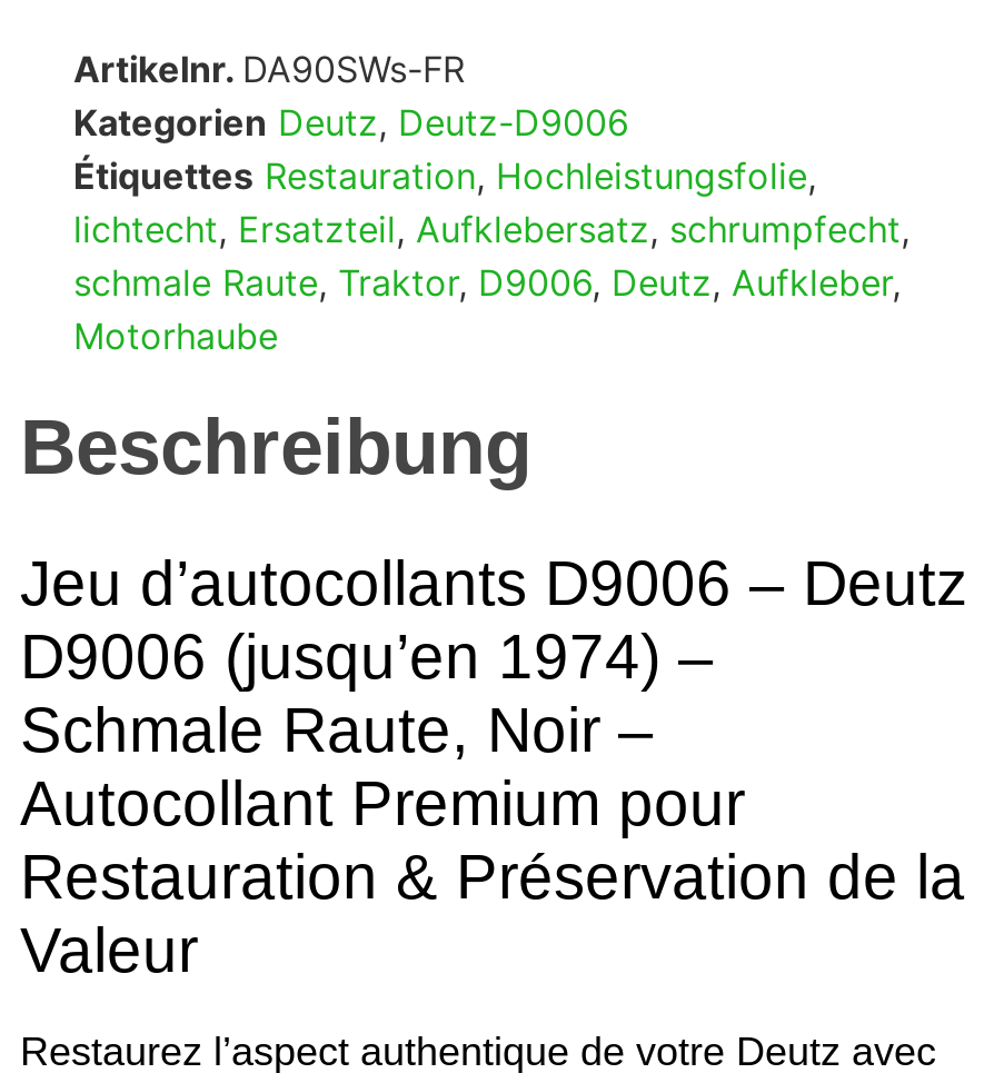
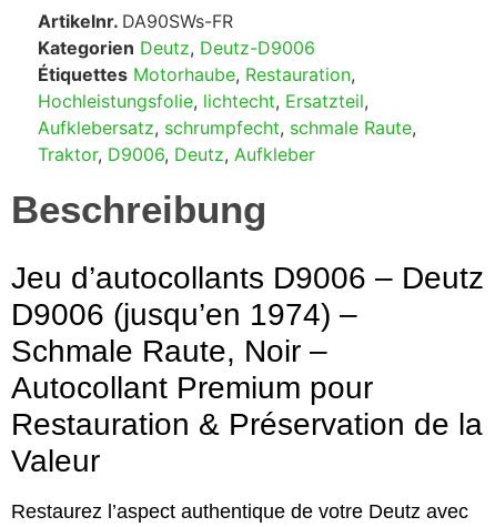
[73,154,909,358] Étiquettes Restauration, Hochleistungsfolie, | lichtecht, Ersatzteil, Aufklebersatz, schrumpfecht, | schmale Raute, Traktor, D9006, Deutz, Aufkleber, | Motorhaube -> [38,63,416,165] Étiquettes Motorhaube, Restauration, | Hochleistungsfolie, lichtecht, Ersatzteil, | Aufklebersatz, schrumpfecht, schmale Raute, | Traktor, D9006, Deutz, Aufkleber

